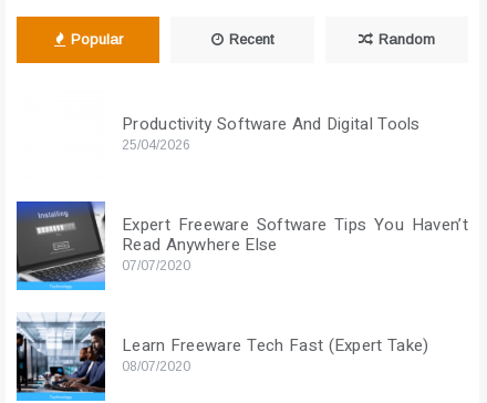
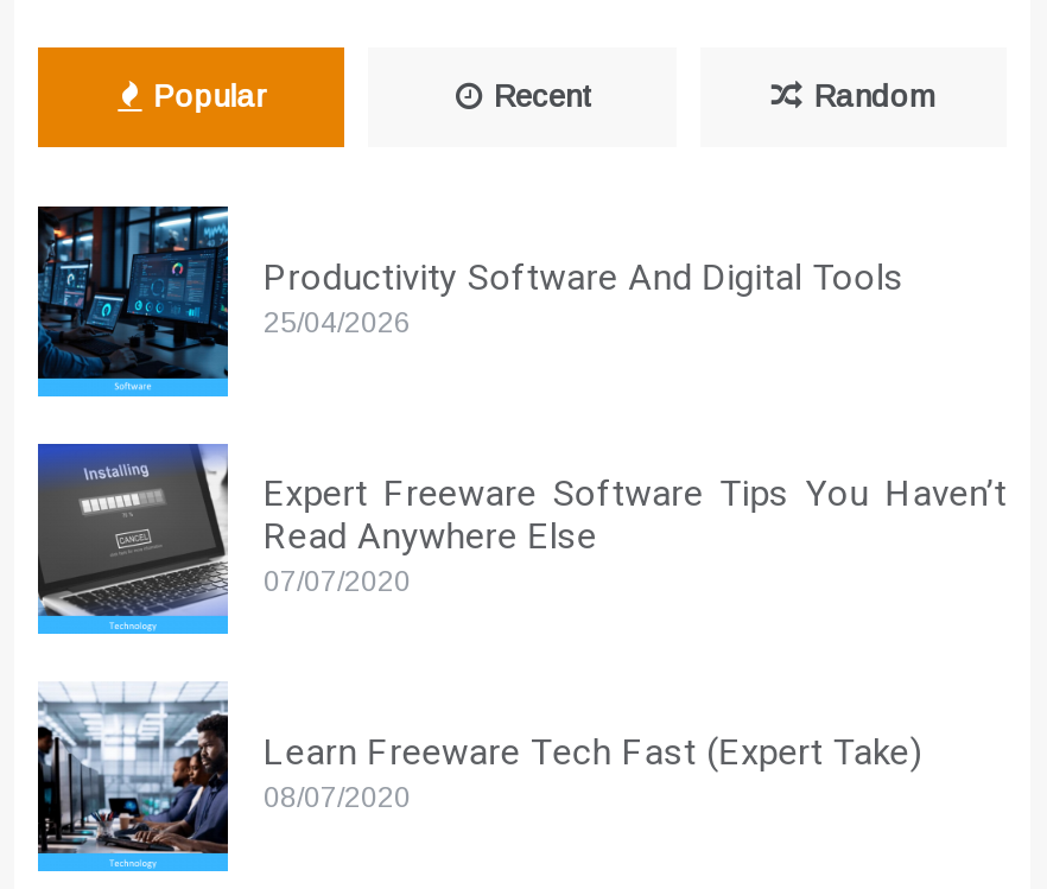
none -> [36,204,230,399] [image]

